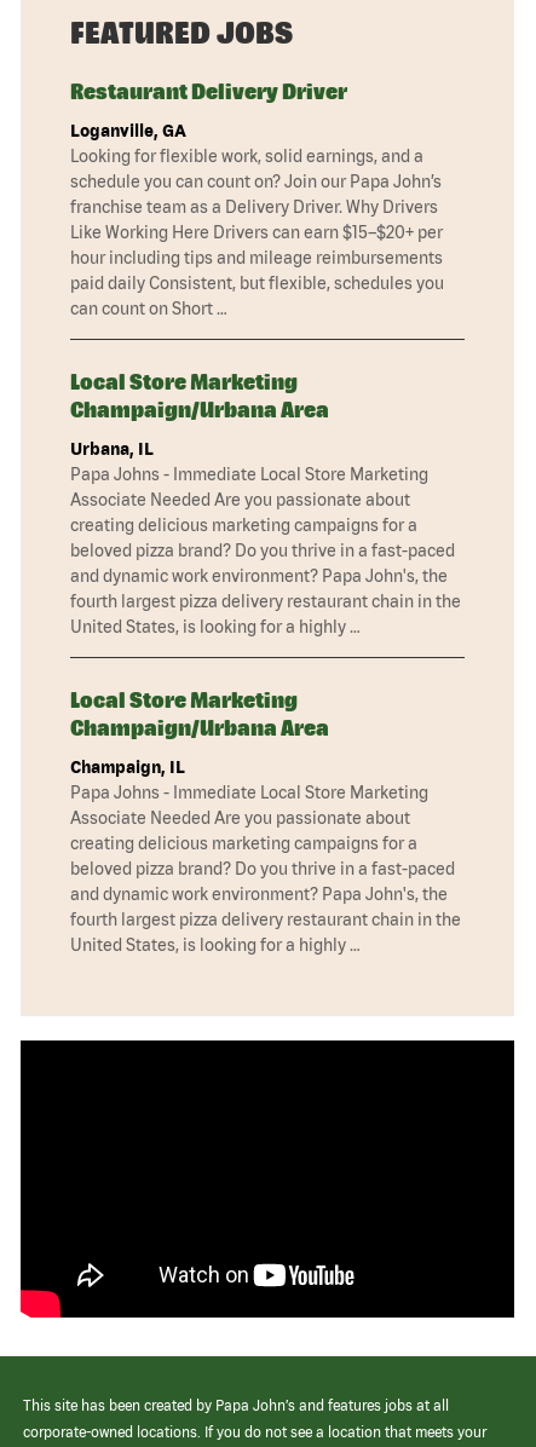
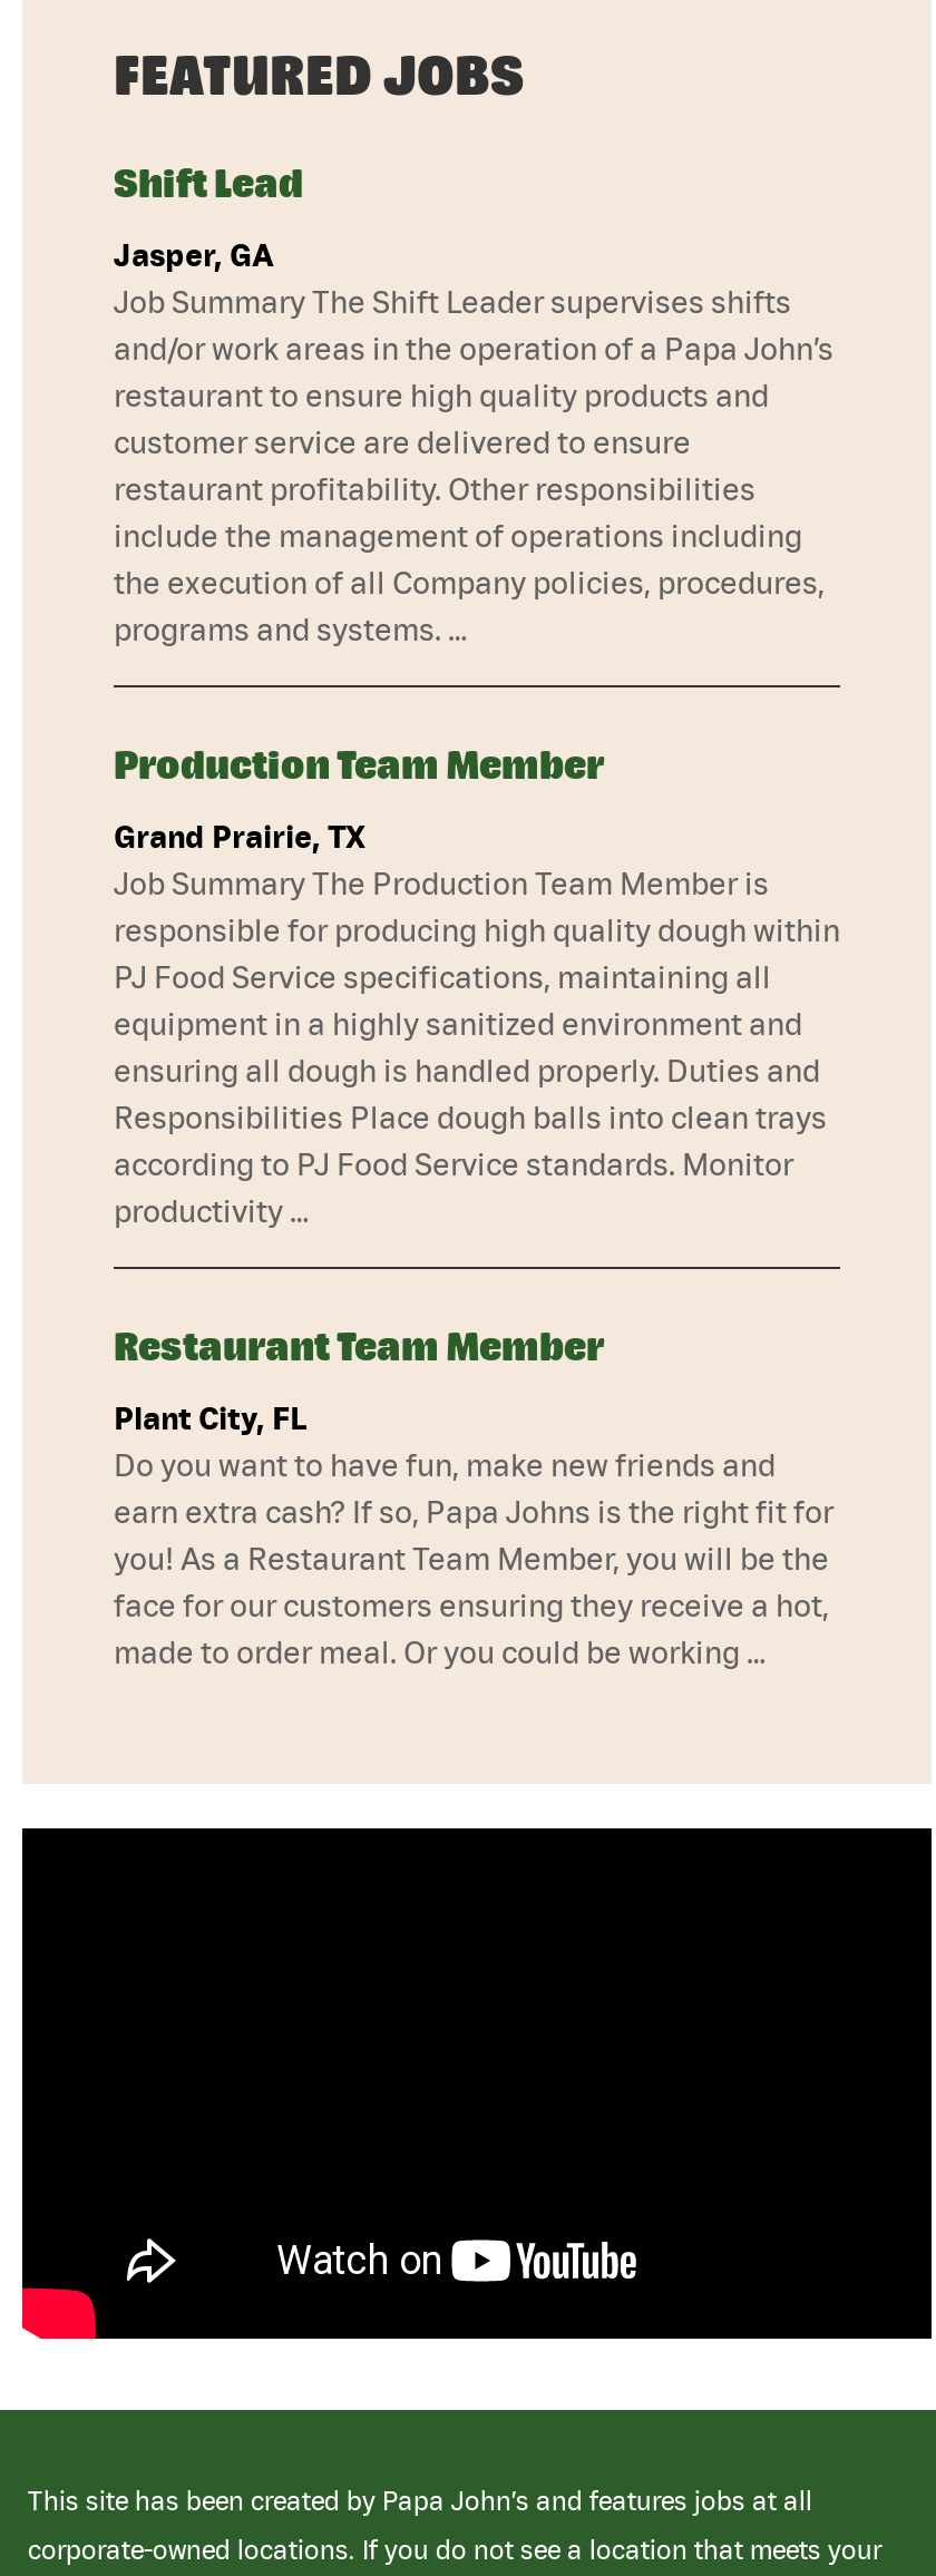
[70,78,347,104] Restaurant Delivery Driver -> [114,159,303,205] Shift Lead
[70,121,444,318] Loganville, GA | Looking for flexible work, solid earnings, and a | schedule you can count on? Join our Papa John’s | franchise team as a Delivery Driver. Why Drivers | Like Working Here Drivers can earn $15–$20+ per | hour including tips and mileage reimbursements | paid daily Consistent, but flexible, schedules you | can count on Short … -> [114,237,833,647] Jasper, GA | Job Summary The Shift Leader supervises shifts | and/or work areas in the operation of a Papa John’s | restaurant to ensure high quality products and | customer service are delivered to ensure | restaurant profitability. Other responsibilities | include the management of operations including | the execution of all Company policies, procedures, | programs and systems. …
[70,369,329,422] Local Store Marketing | Champaign/Urbana Area -> [114,740,604,787] Production Team Member
[70,439,461,636] Urbana, IL | Papa Johns - Immediate Local Store Marketing | Associate Needed Are you passionate about | creating delicious marketing campaigns for a | beloved pizza brand? Do you thrive in a fast-paced | and dynamic work environment? Papa John's, the | fourth largest pizza delivery restaurant chain in the | United States, is looking for a highly … -> [114,818,840,1228] Grand Prairie, TX | Job Summary The Production Team Member is | responsible for producing high quality dough within | PJ Food Service specifications, maintaining all | equipment in a highly sanitized environment and | ensuring all dough is handled properly. Duties and | Responsibilities Place dough balls into clean trays | according to PJ Food Service standards. Monitor | productivity …
[70,687,329,740] Local Store Marketing | Champaign/Urbana Area -> [114,1322,604,1369] Restaurant Team Member
[70,757,461,954] Champaign, IL | Papa Johns - Immediate Local Store Marketing | Associate Needed Are you passionate about | creating delicious marketing campaigns for a | beloved pizza brand? Do you thrive in a fast-paced | and dynamic work environment? Papa John's, the | fourth largest pizza delivery restaurant chain in the | United States, is looking for a highly … -> [114,1400,833,1669] Plant City, FL | Do you want to have fun, make new friends and | earn extra cash? If so, Papa Johns is the right fit for | you! As a Restaurant Team Member, you will be the | face for our customers ensuring they receive a hot, | made to order meal. Or you could be working …

